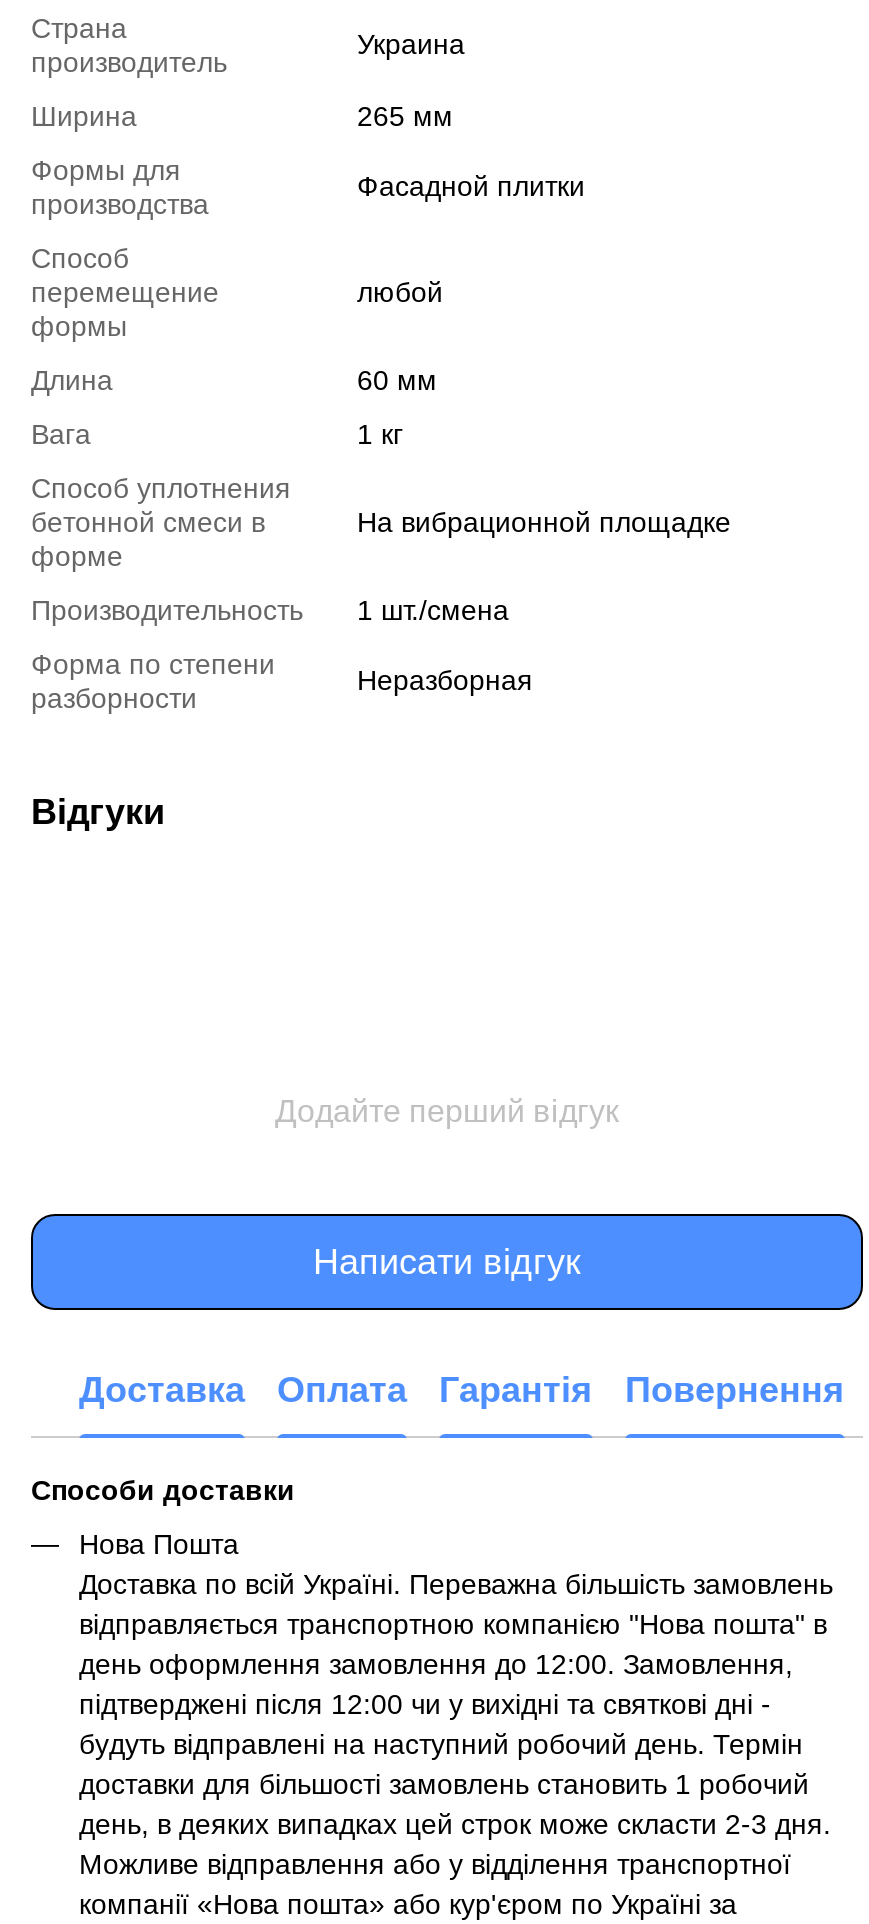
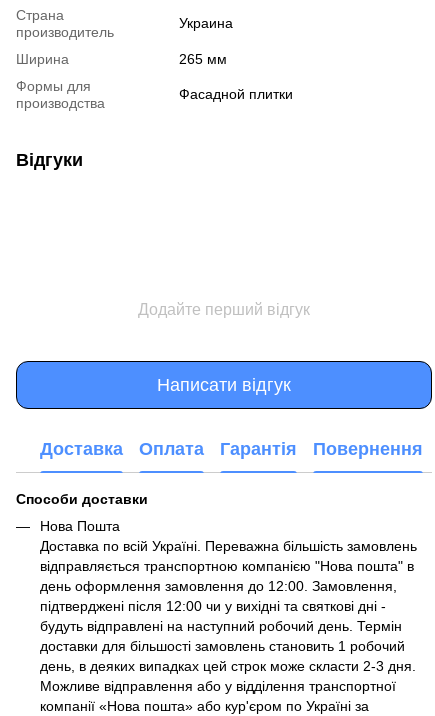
[31,243,219,343] Способ | перемещение | формы -> none
[31,277,443,573] любой | Длина | 60 мм | Вага | 1 кг | Способ уплотнения | бетонной смеси в | форме -> none
[31,507,731,715] На вибрационной площадке | Производительность | 1 шт./смена | Форма по степени | разборности -> none
[357,665,533,697] Неразборная -> none

